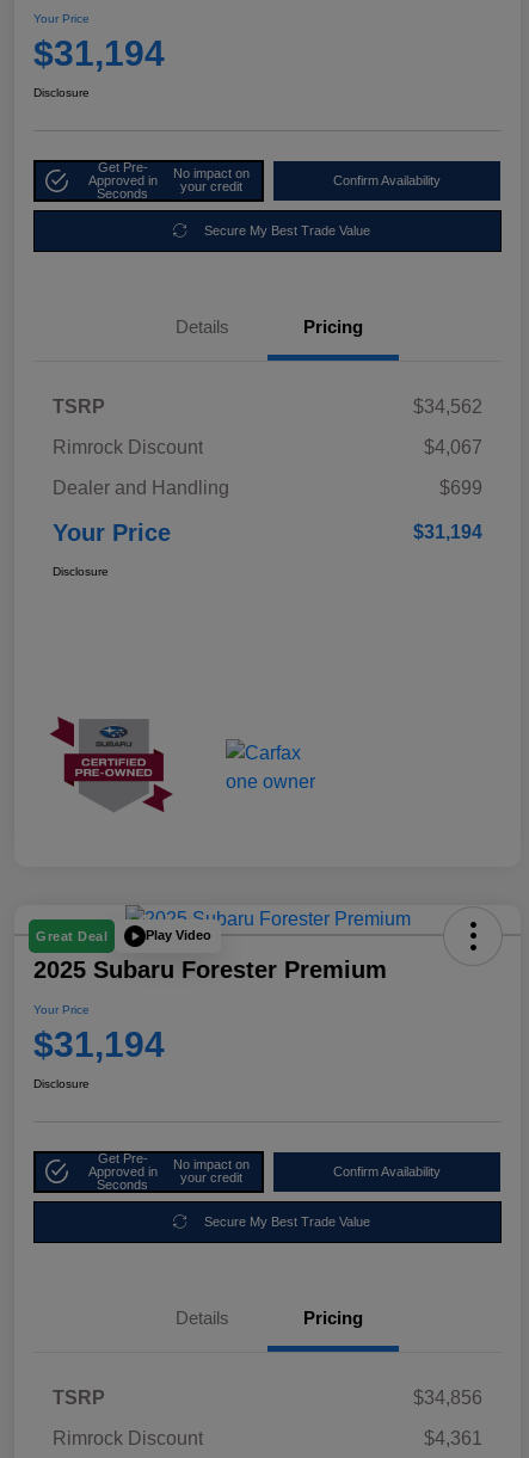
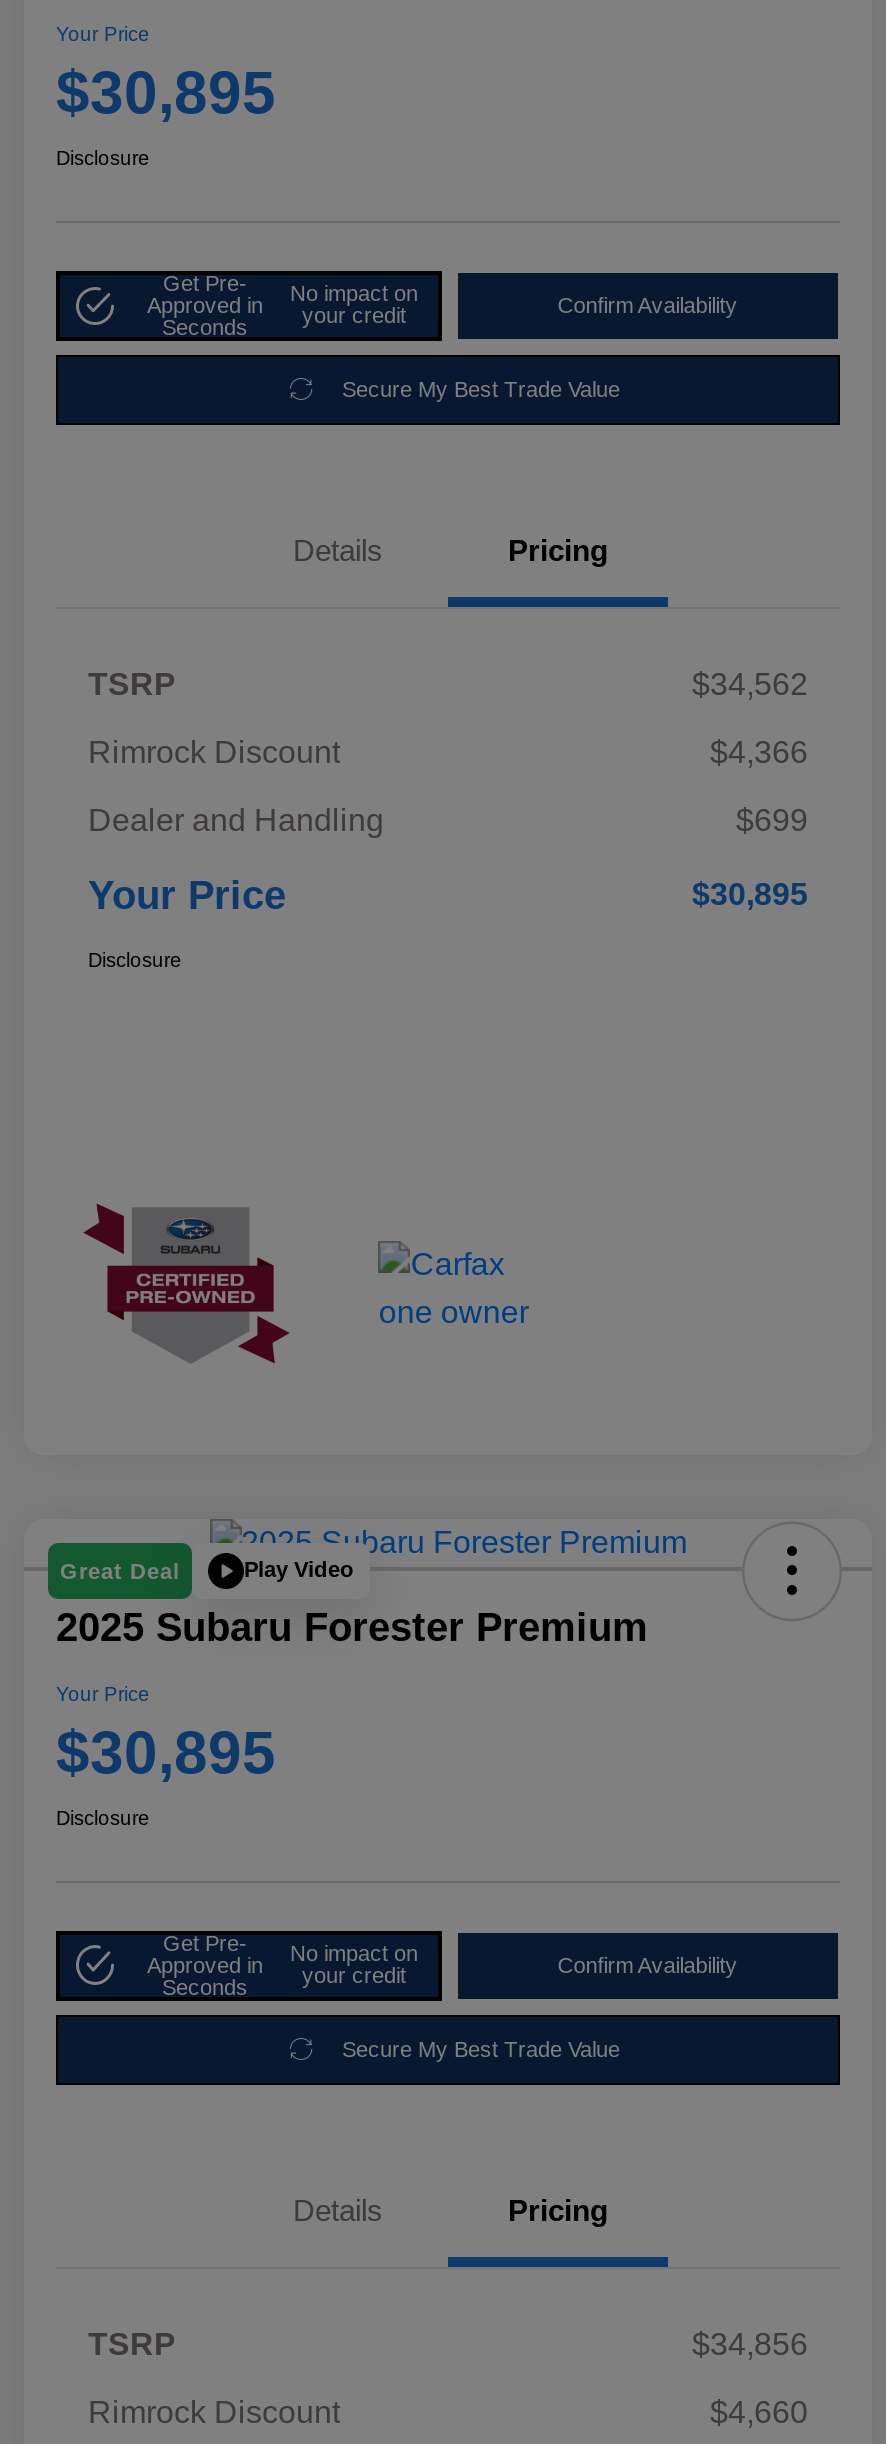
[33,33,165,73] $31,194 -> [56,59,276,125] $30,895
[424,437,482,457] $4,067 -> [710,735,808,769] $4,366
[413,522,482,542] $31,194 -> [692,877,808,911] $30,895
[33,1024,165,1063] $31,194 -> [56,1718,276,1784] $30,895
[424,1428,482,1448] $4,361 -> [710,2394,808,2428] $4,660

